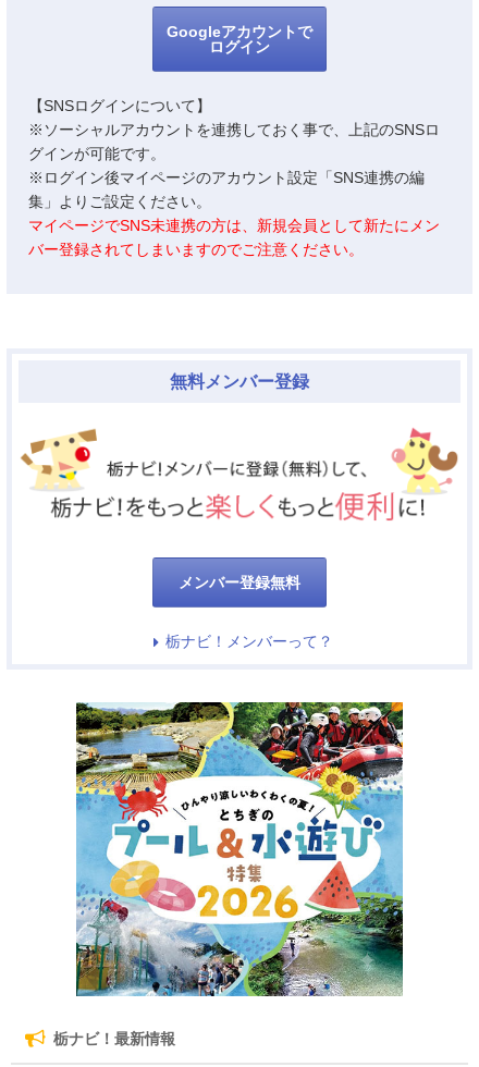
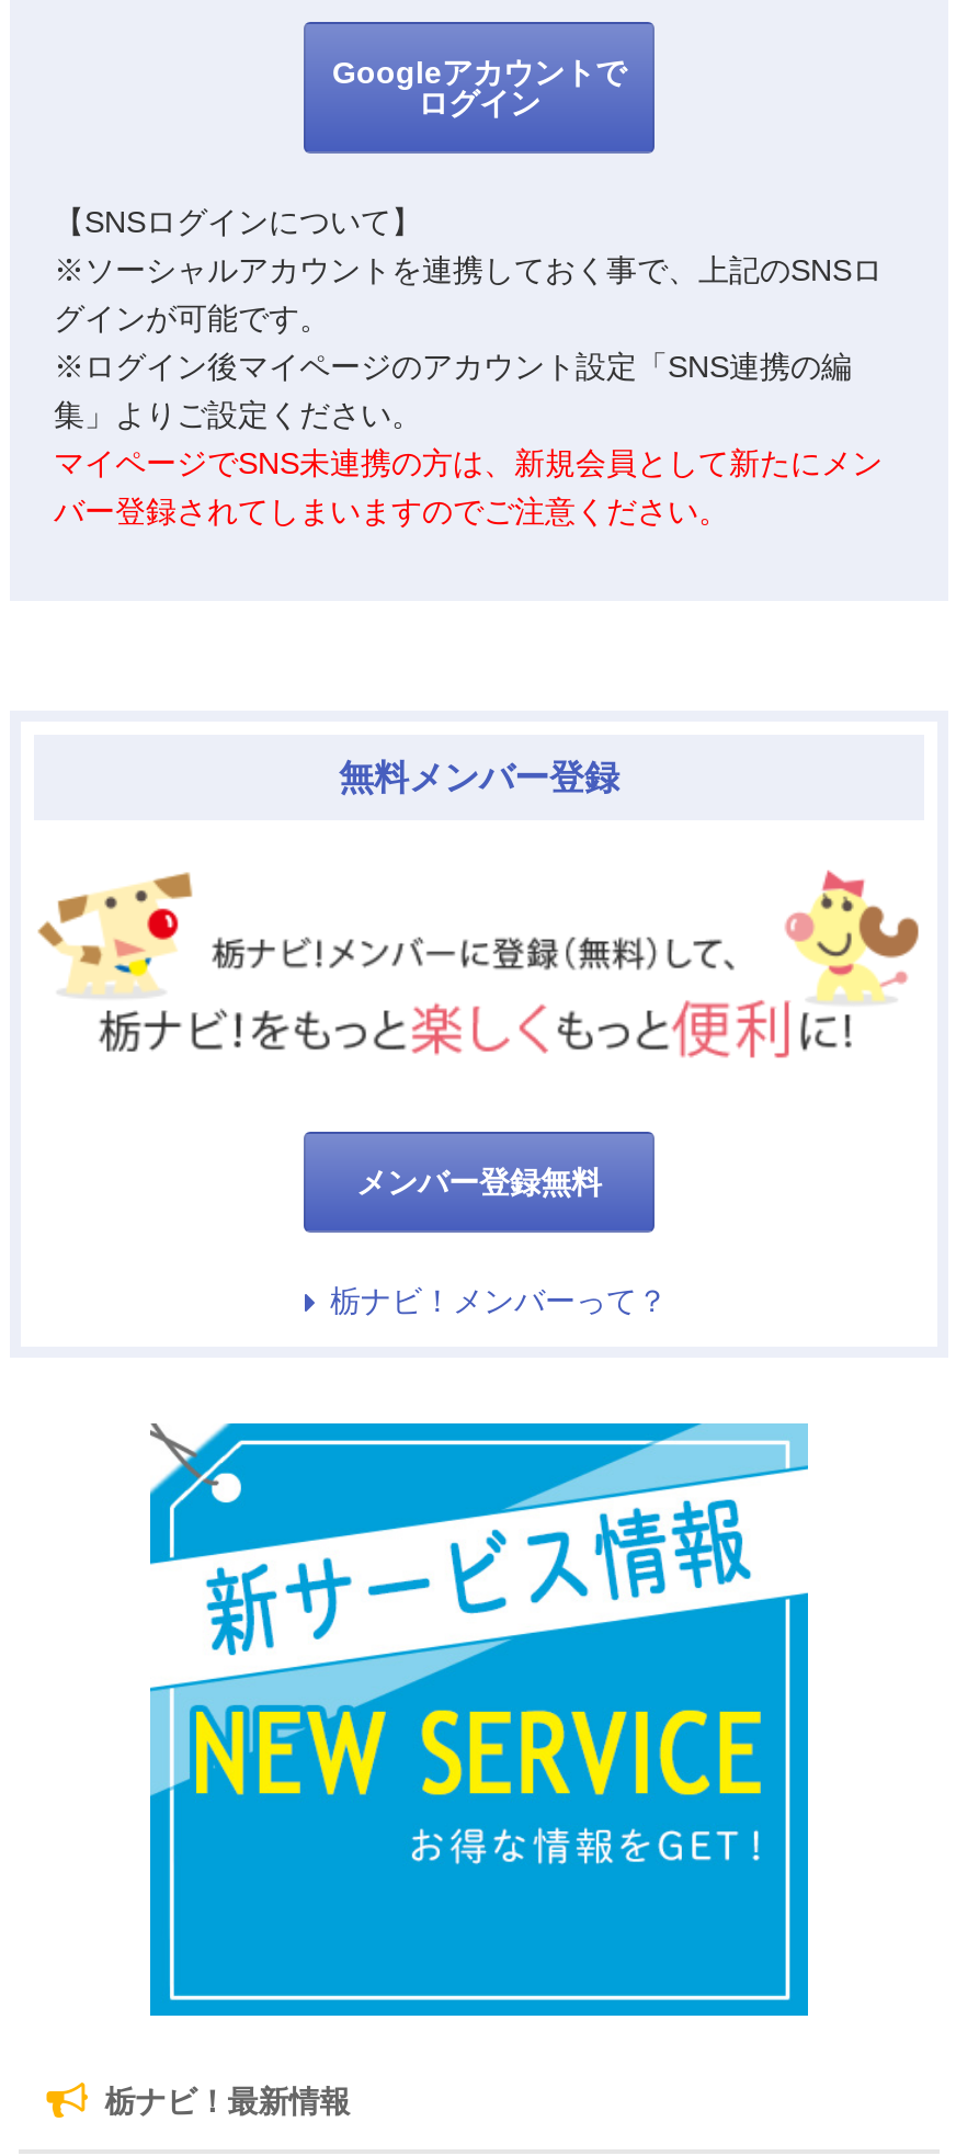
[75,701,404,997] [image] -> [148,1421,810,2018] [image]

